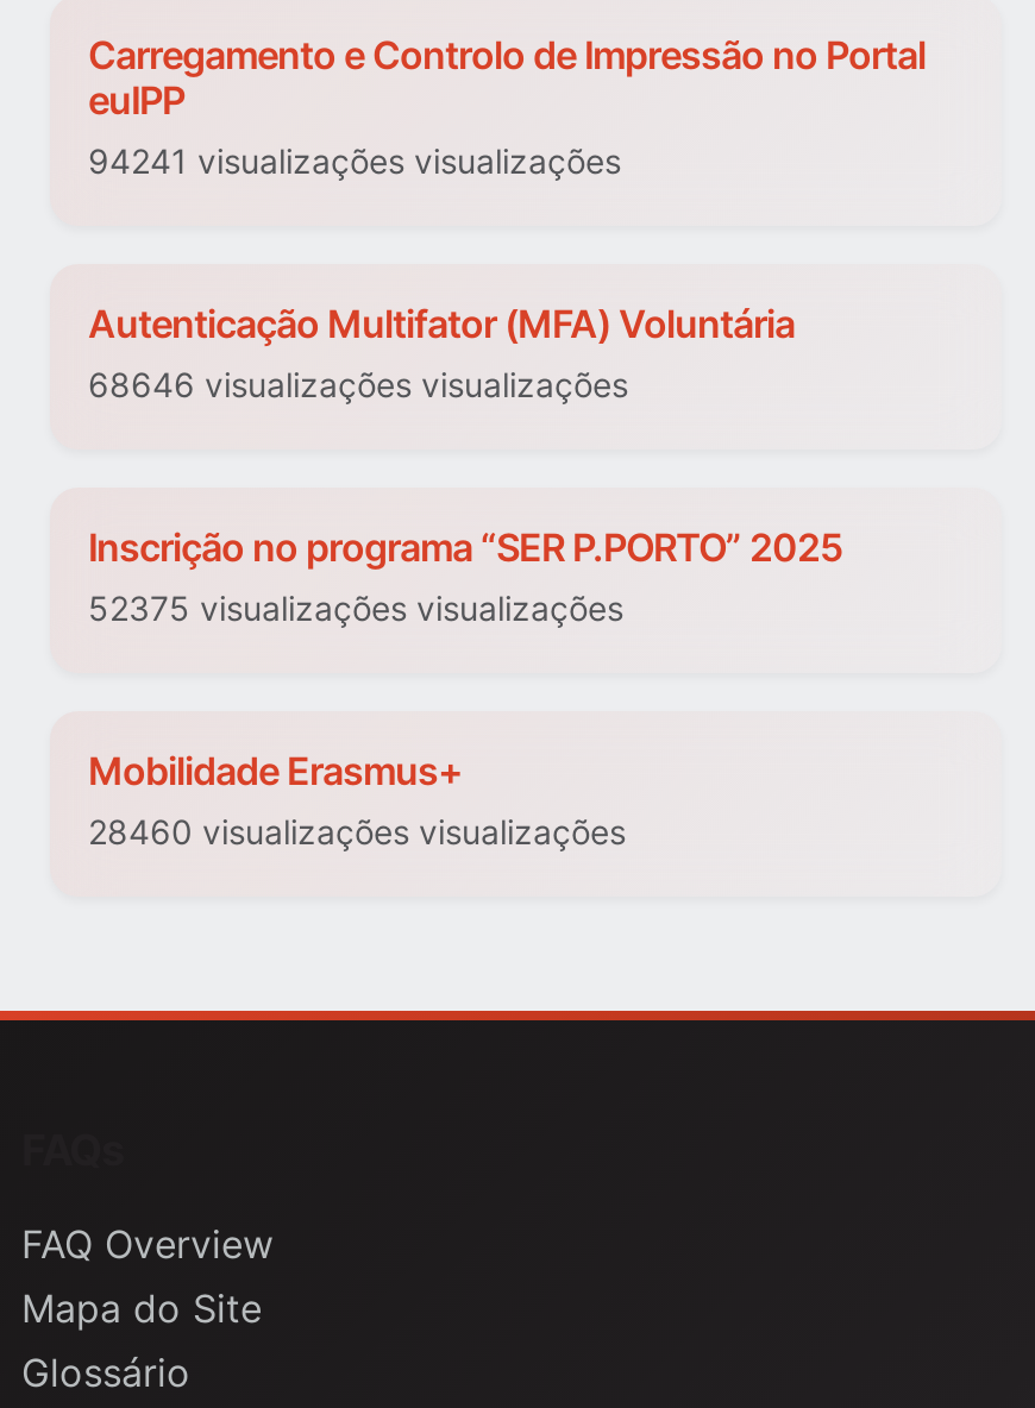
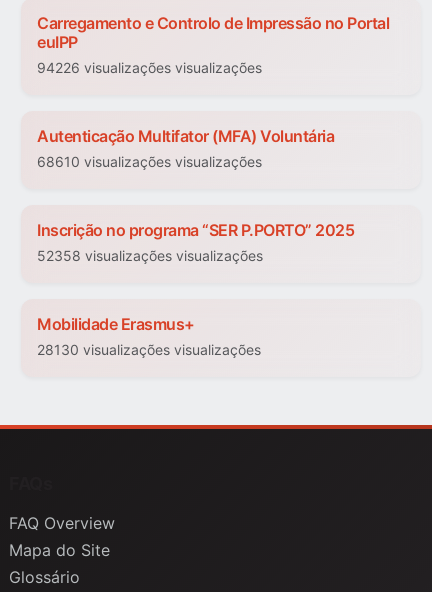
[88,142,621,182] 94241 visualizações visualizações -> [37,59,262,76] 94226 visualizações visualizações
[88,365,628,406] 68646 visualizações visualizações -> [37,153,262,170] 68610 visualizações visualizações
[88,589,623,629] 52375 visualizações visualizações -> [37,247,263,264] 52358 visualizações visualizações
[88,812,626,853] 28460 visualizações visualizações -> [37,341,261,358] 28130 visualizações visualizações

